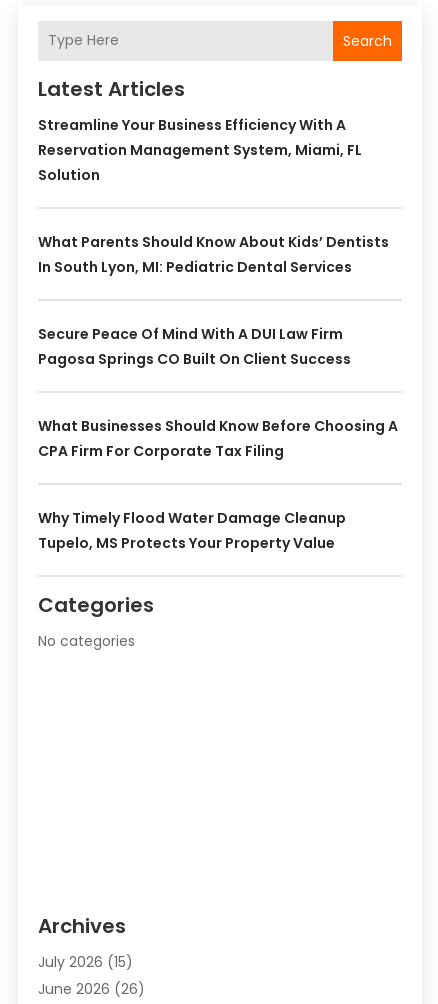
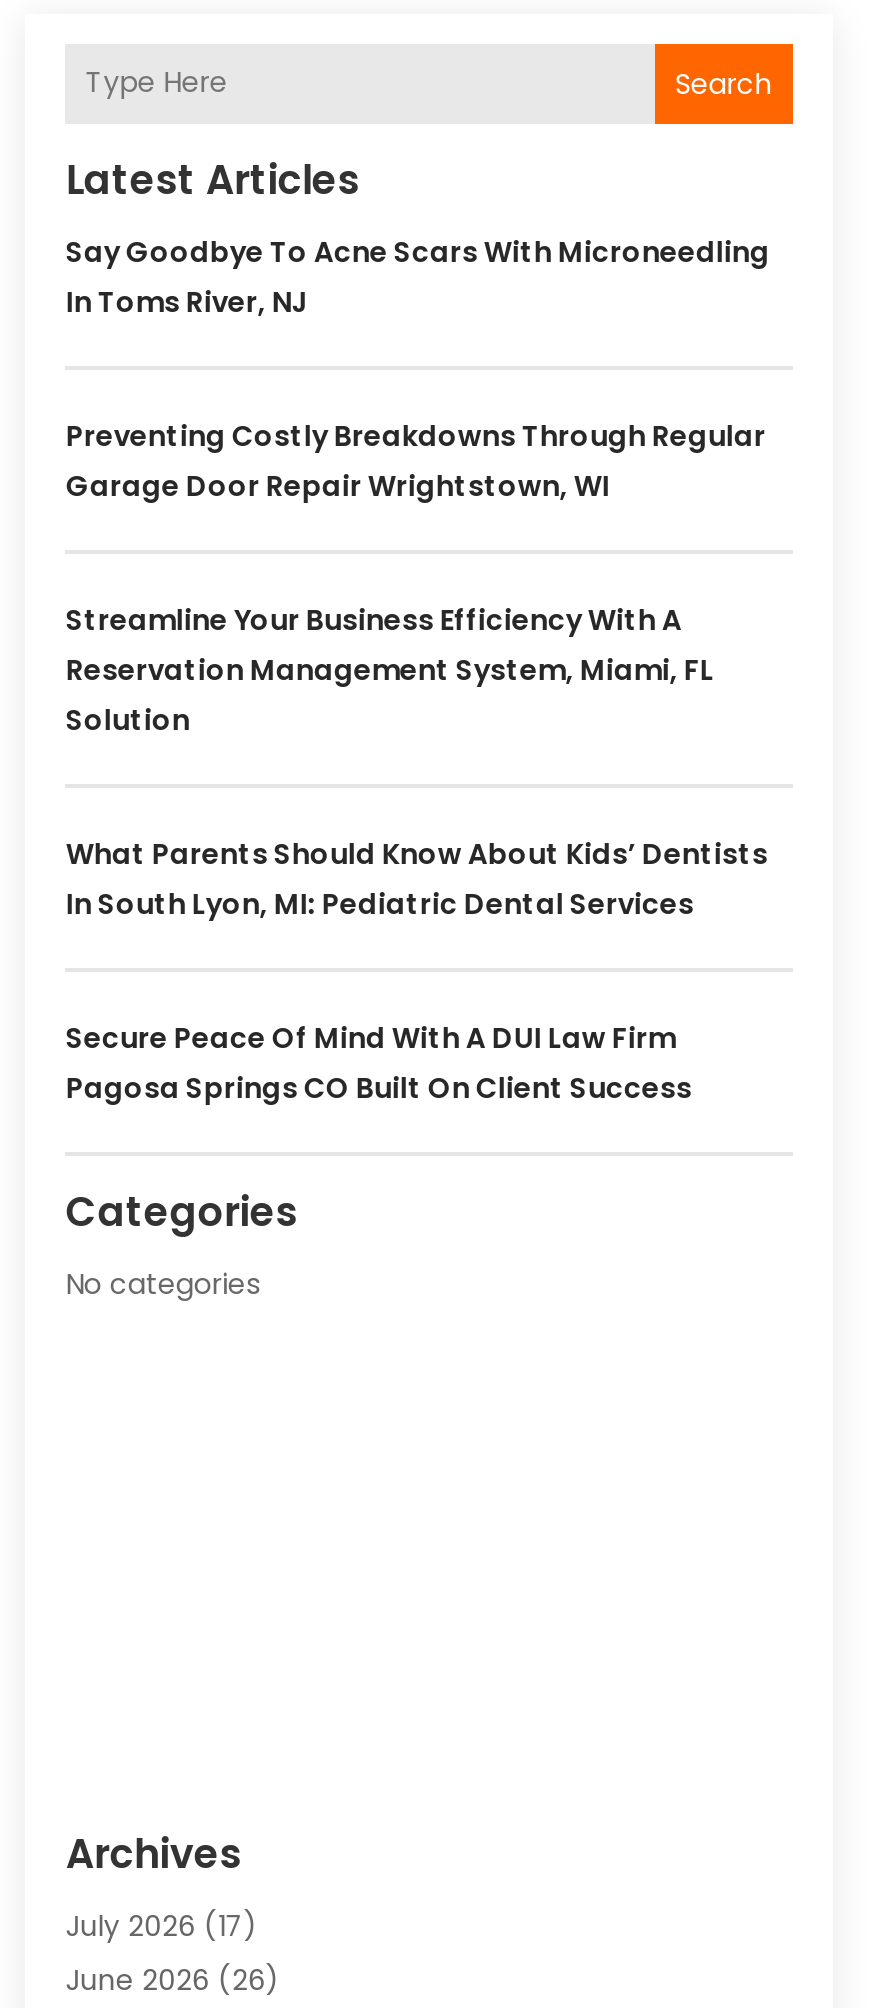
none -> [66,232,770,506] Say Goodbye To Acne Scars With Microneedling | In Toms River, NJ | Preventing Costly Breakdowns Through Regular | Garage Door Repair Wrightstown, WI
moved [38,115,389,369] -> [66,600,768,1108]: Streamline Your Business Efficiency With A | Reservation Management System, Miami, FL | Solution | What Parents Should Know About Kids’ Dentists | In South Lyon, MI: Pediatric Dental Services | Secure Peace Of Mind With A DUI Law Firm | Pagosa Springs CO Built On Client Success
[38,416,398,553] What Businesses Should Know Before Choosing A | CPA Firm For Corporate Tax Filing | Why Timely Flood Water Damage Cleanup | Tupelo, MS Protects Your Property Value -> none
[38,952,133,972] July 2026 (15) -> [66,1906,258,1946] July 2026 (17)

